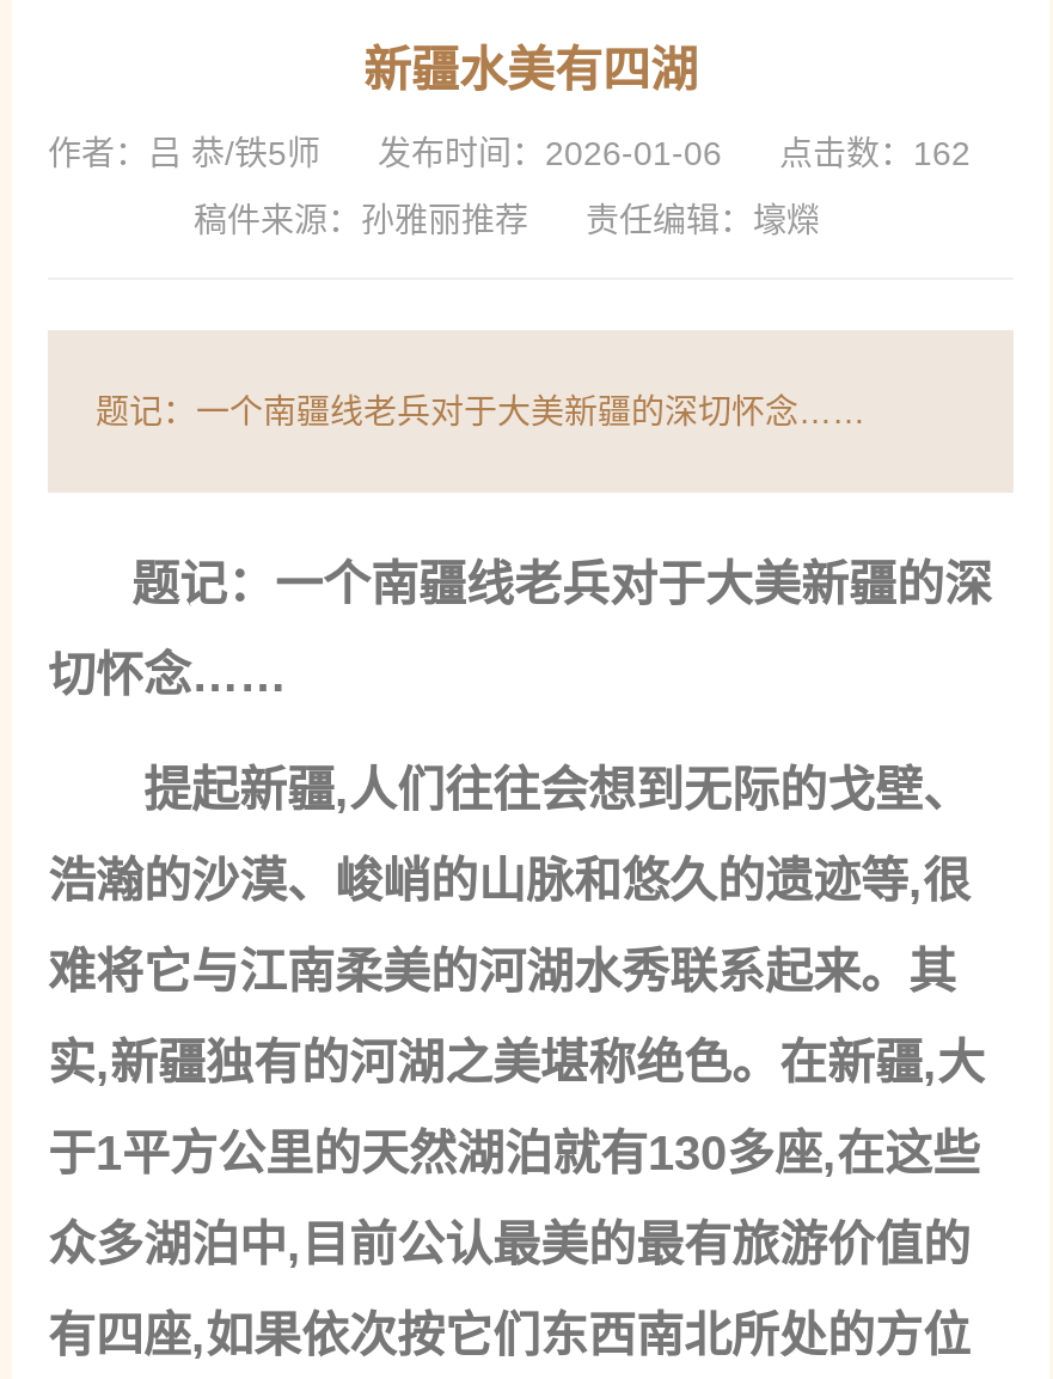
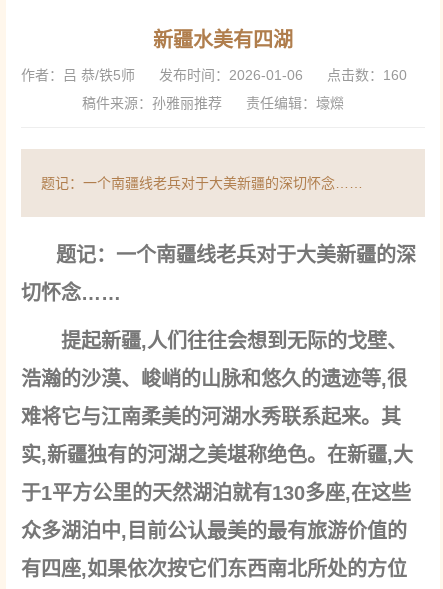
[779,134,971,172] 点击数：162 -> [327,67,407,83] 点击数：160

